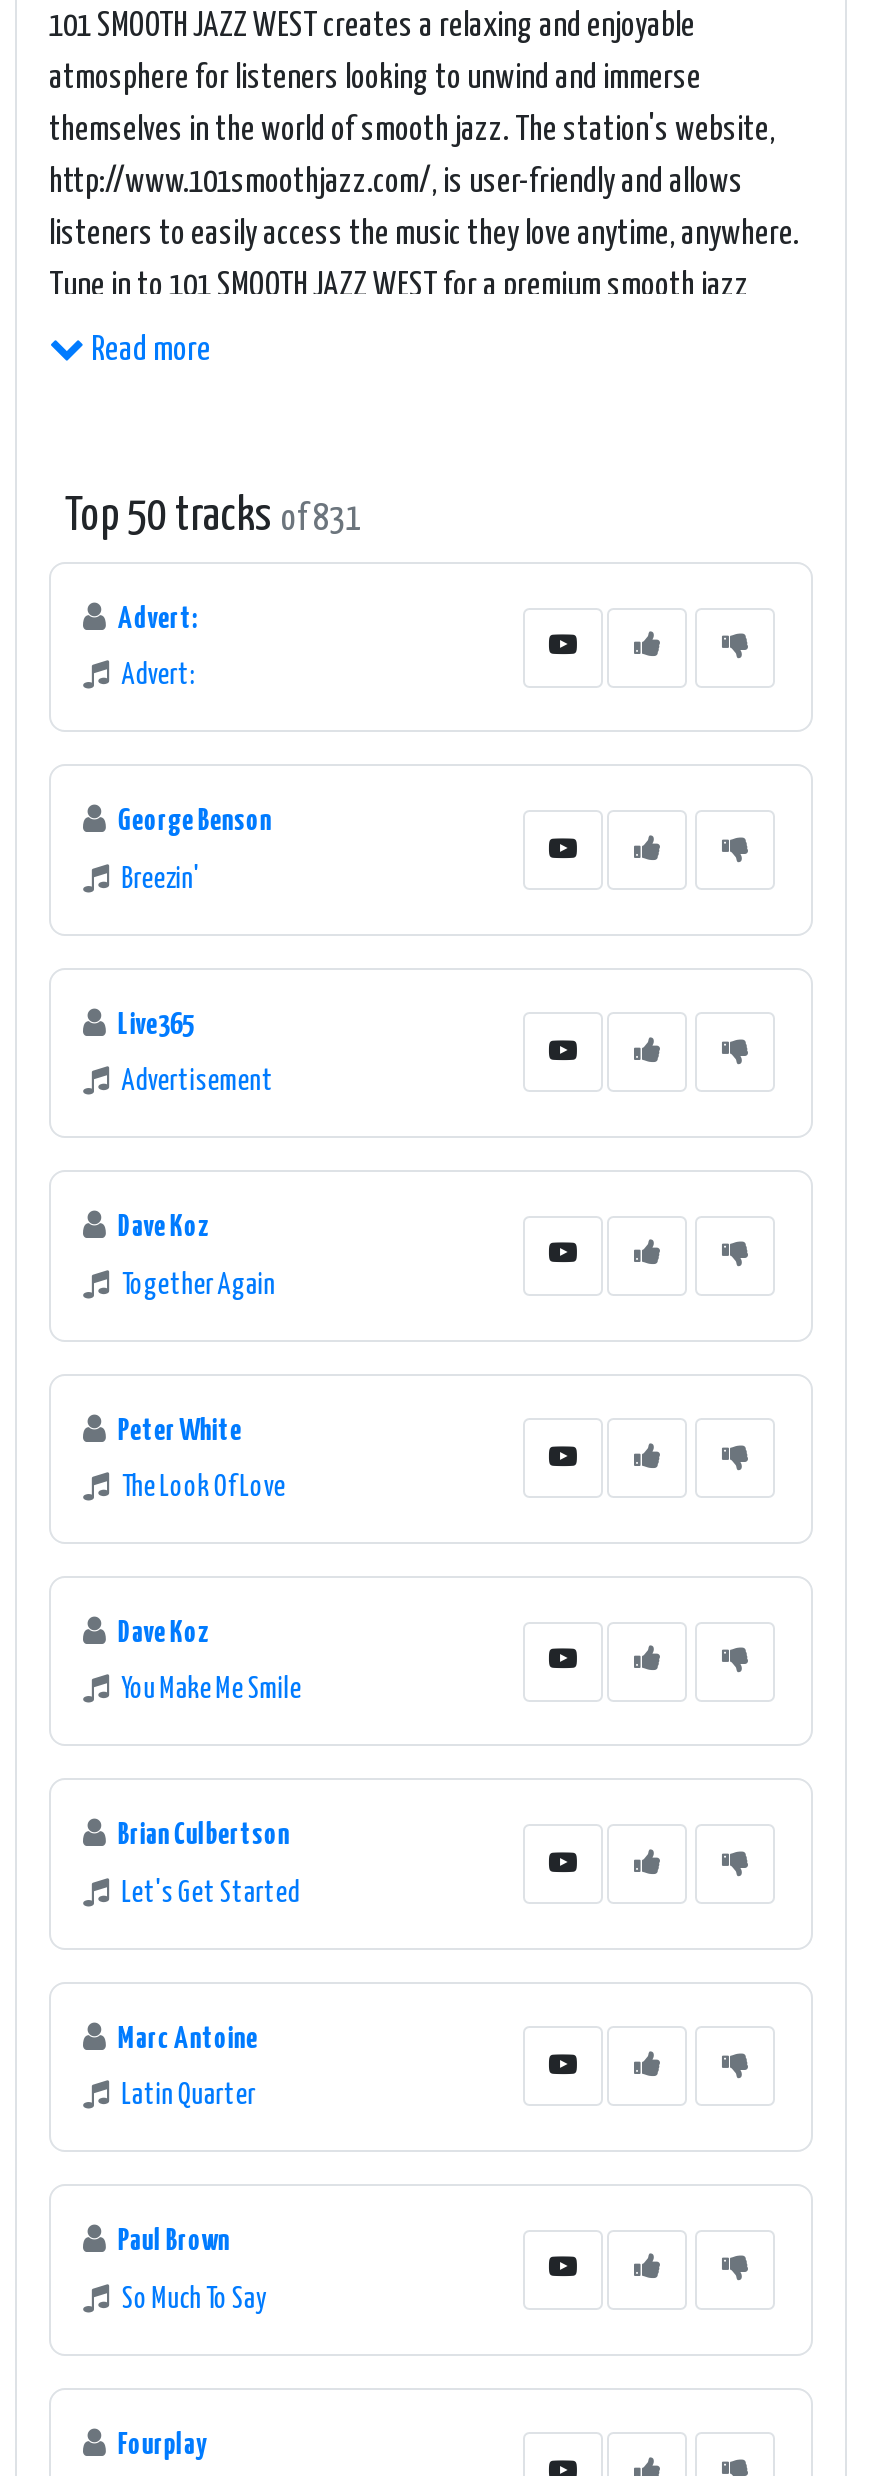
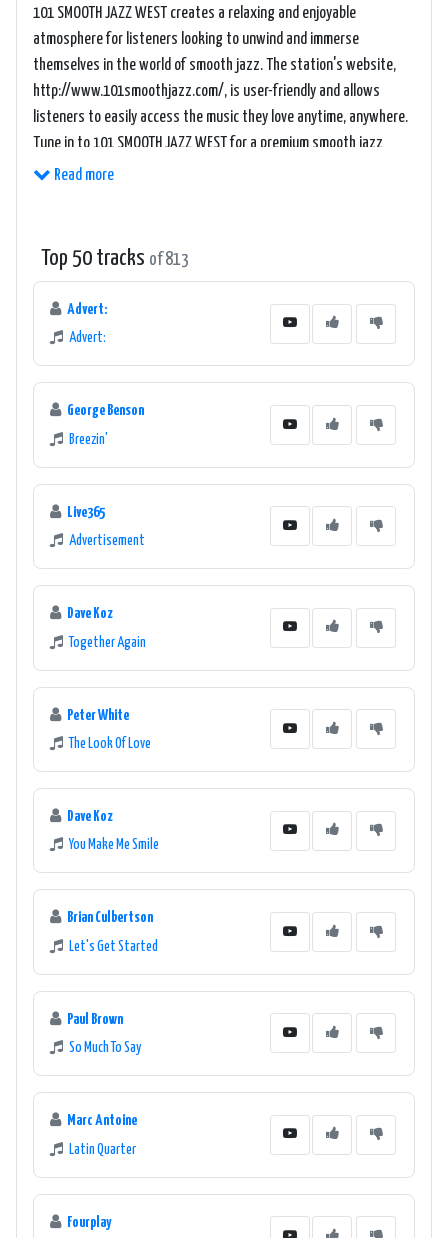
[65,494,361,540] Top 50 tracks of 831 -> [41,247,189,270] Top 50 tracks of 813
moved [118,2023,258,2110] -> [67,1113,137,1156]: Marc Antoine | Latin Quarter
moved [118,2226,266,2313] -> [67,1012,141,1055]: Paul Brown | So Much To Say

